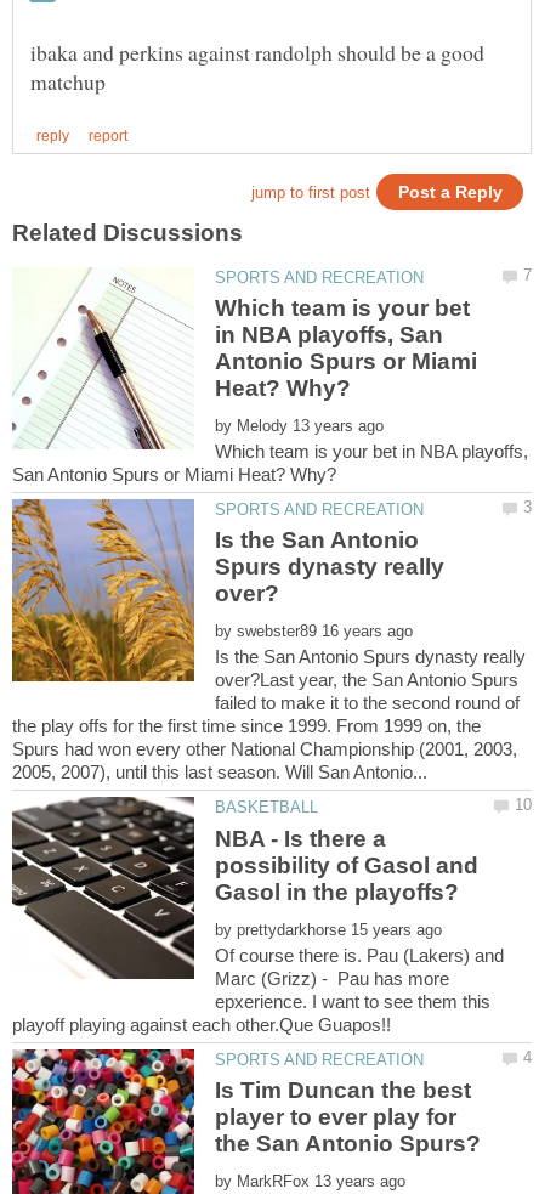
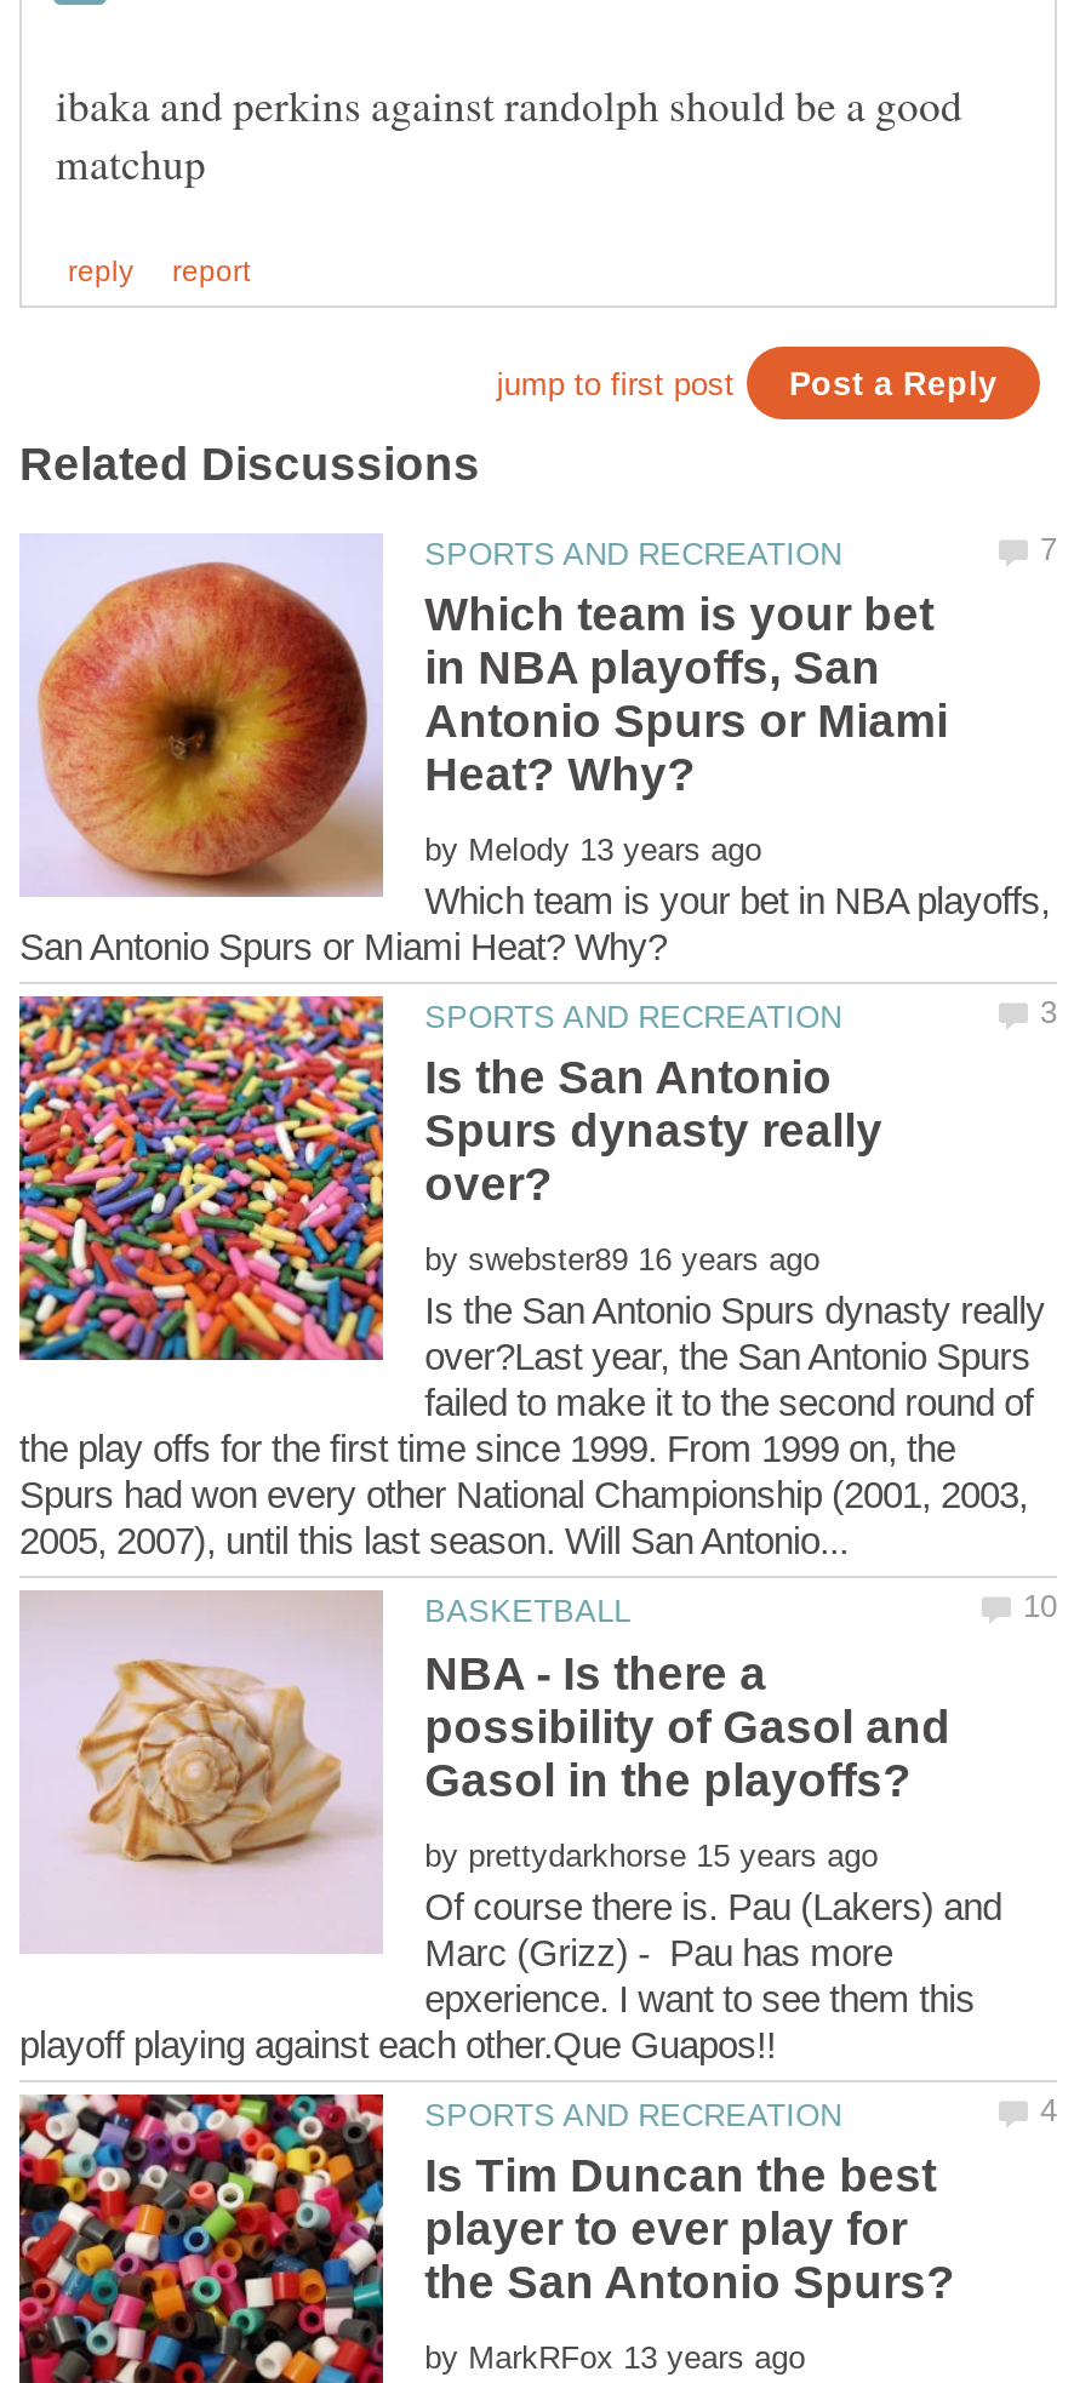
[11,267,194,449] [image] -> [19,536,385,899] [image]
[11,498,195,683] [image] -> [17,994,385,1362] [image]
[11,797,195,980] [image] -> [19,1590,383,1954] [image]

